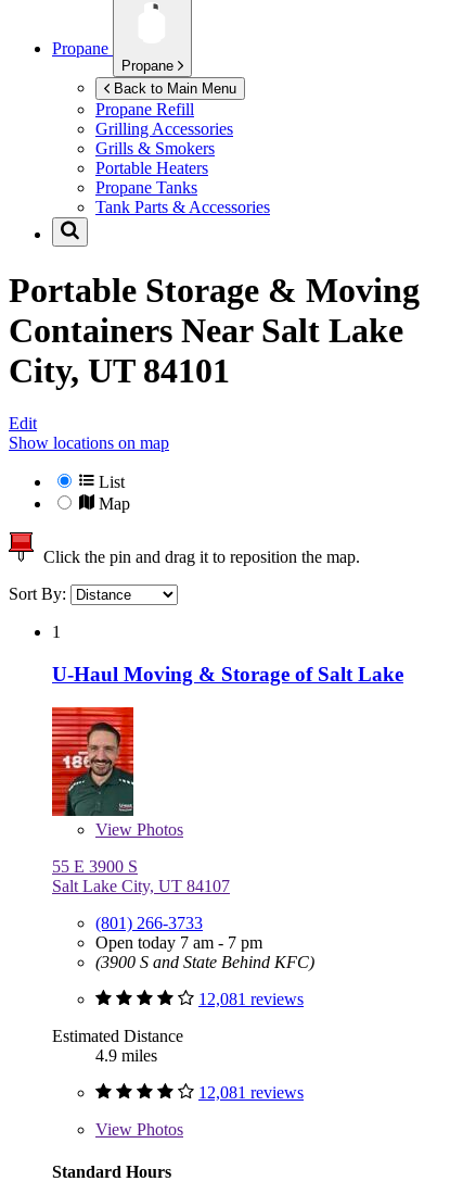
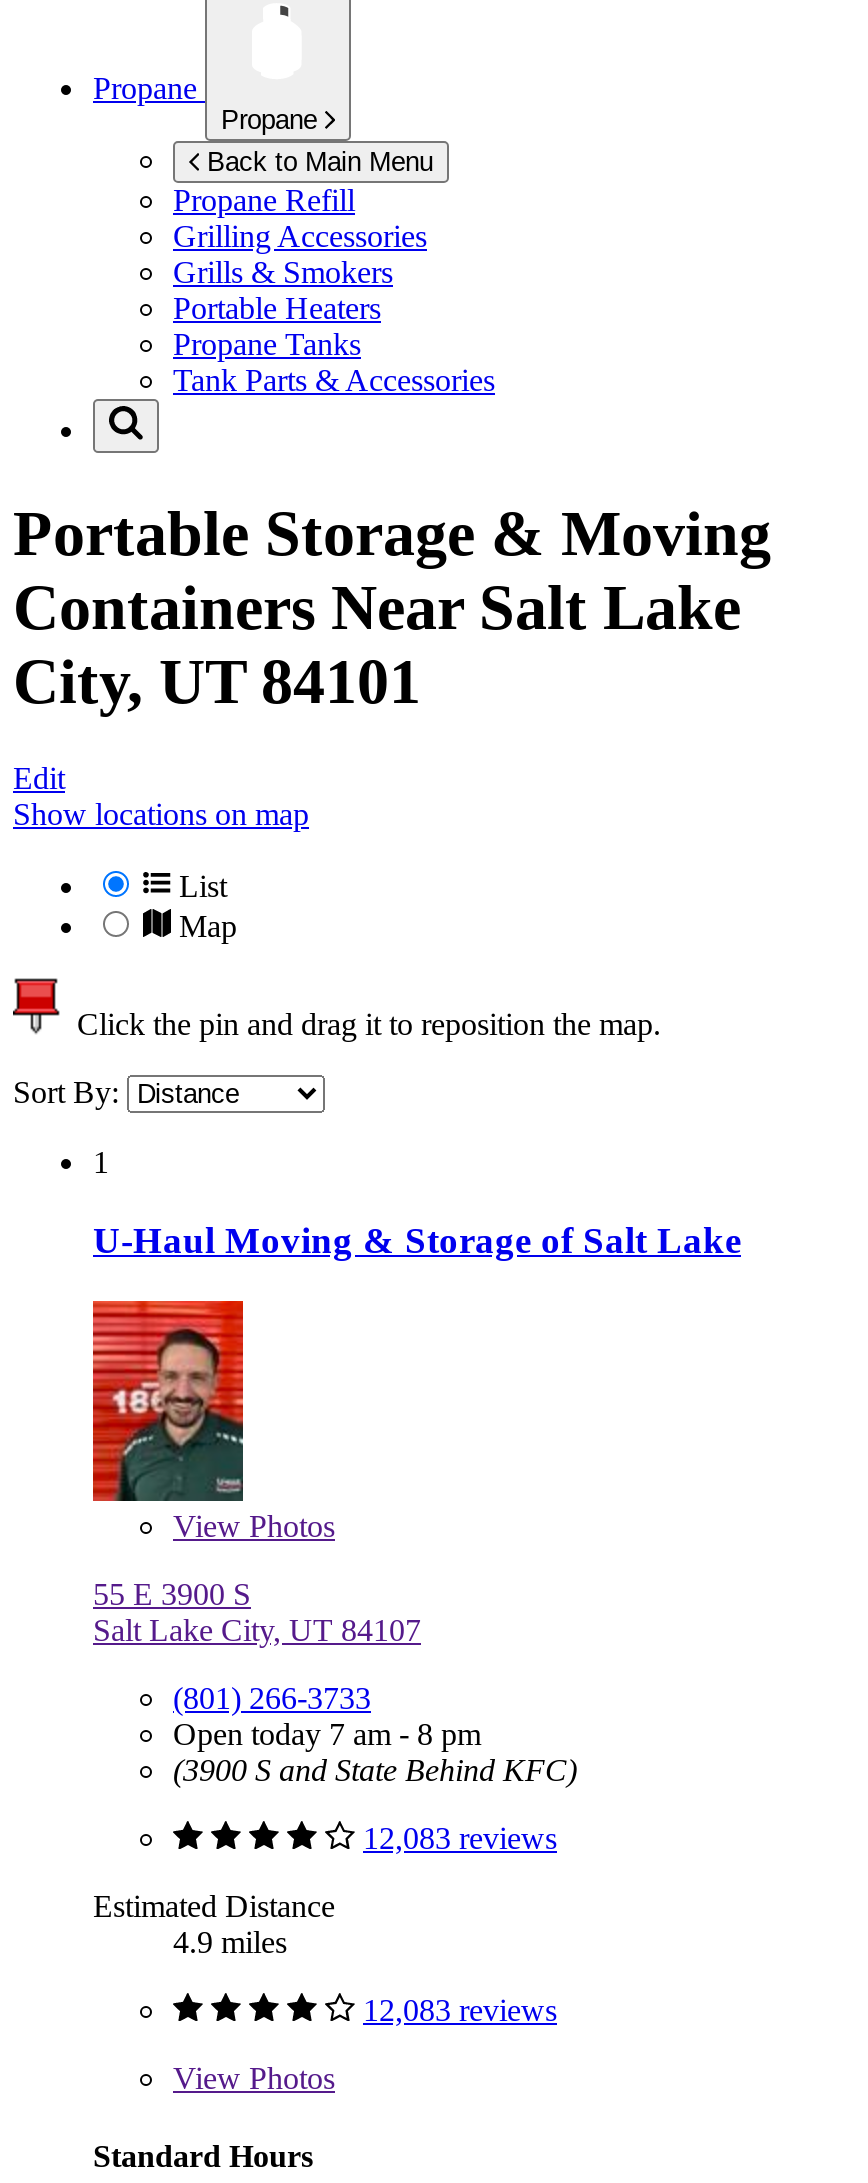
[95,933,262,951] Open today 7 am - 7 pm -> [173,1716,481,1750] Open today 7 am - 8 pm
[198,989,304,1008] 12,081 reviews -> [363,1820,557,1854] 12,083 reviews
[198,1083,304,1101] 12,081 reviews -> [363,1992,557,2026] 12,083 reviews

